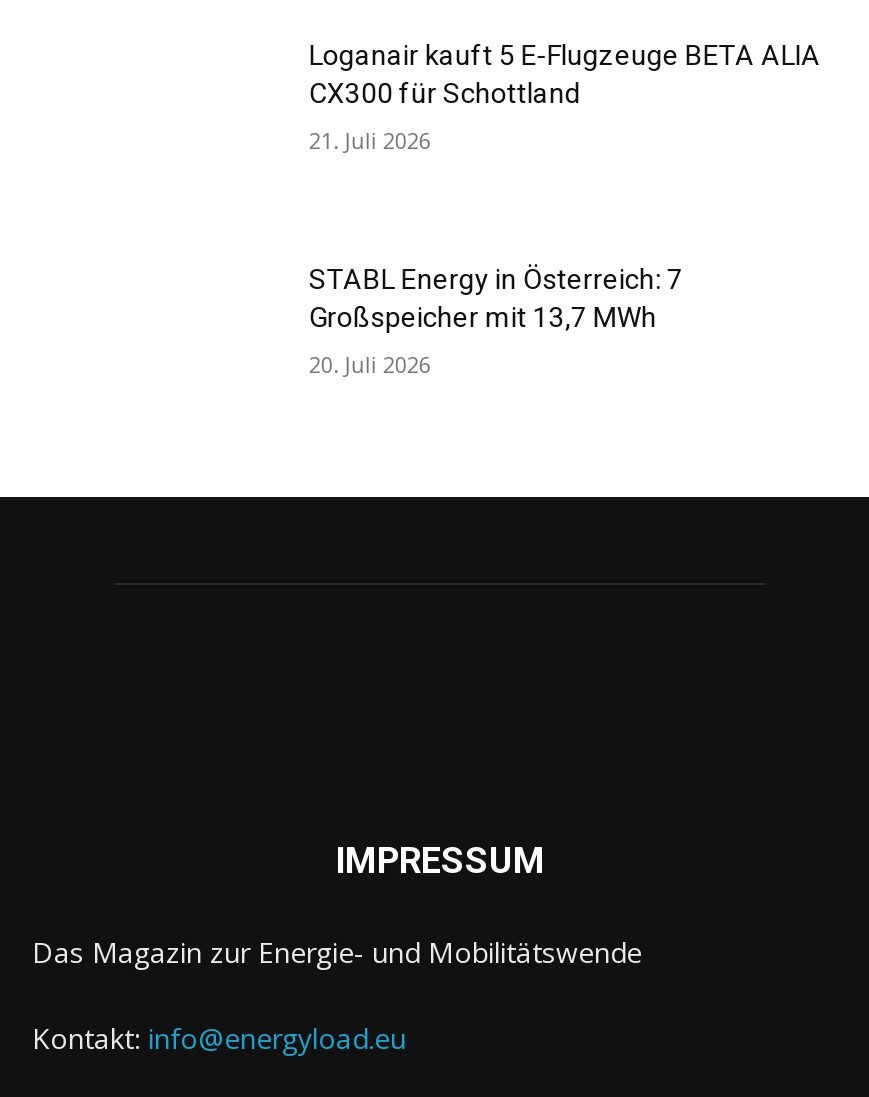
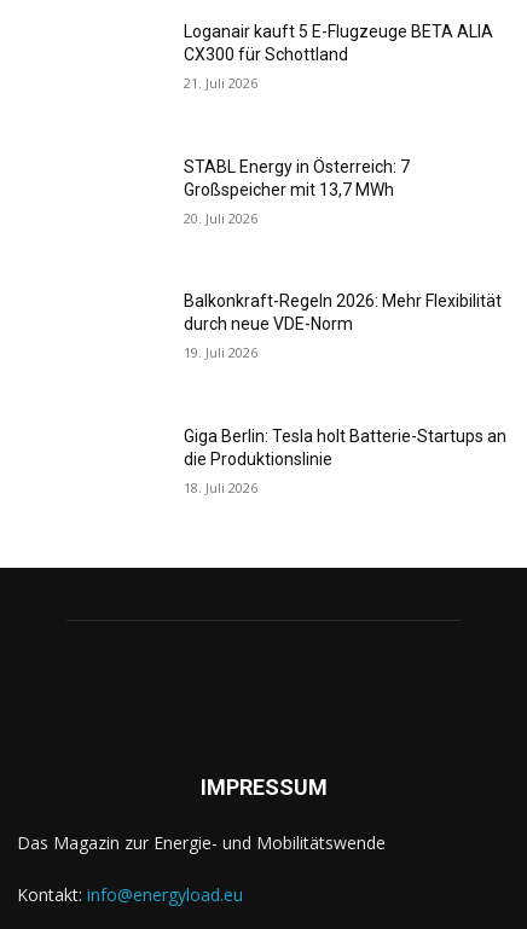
none -> [184,292,502,362] Balkonkraft-Regeln 2026: Mehr Flexibilität | durch neue VDE-Norm | 19. Juli 2026
none -> [184,426,507,497] Giga Berlin: Tesla holt Batterie-Startups an | die Produktionslinie | 18. Juli 2026

